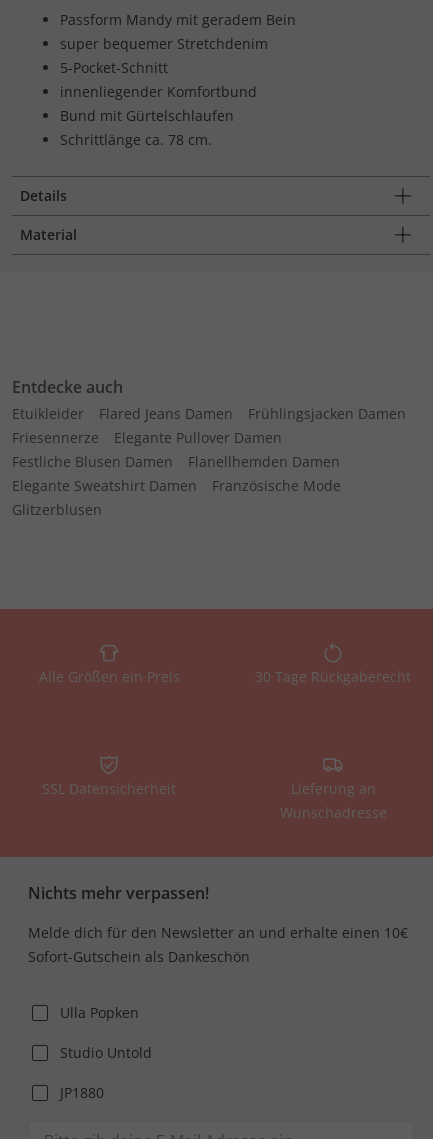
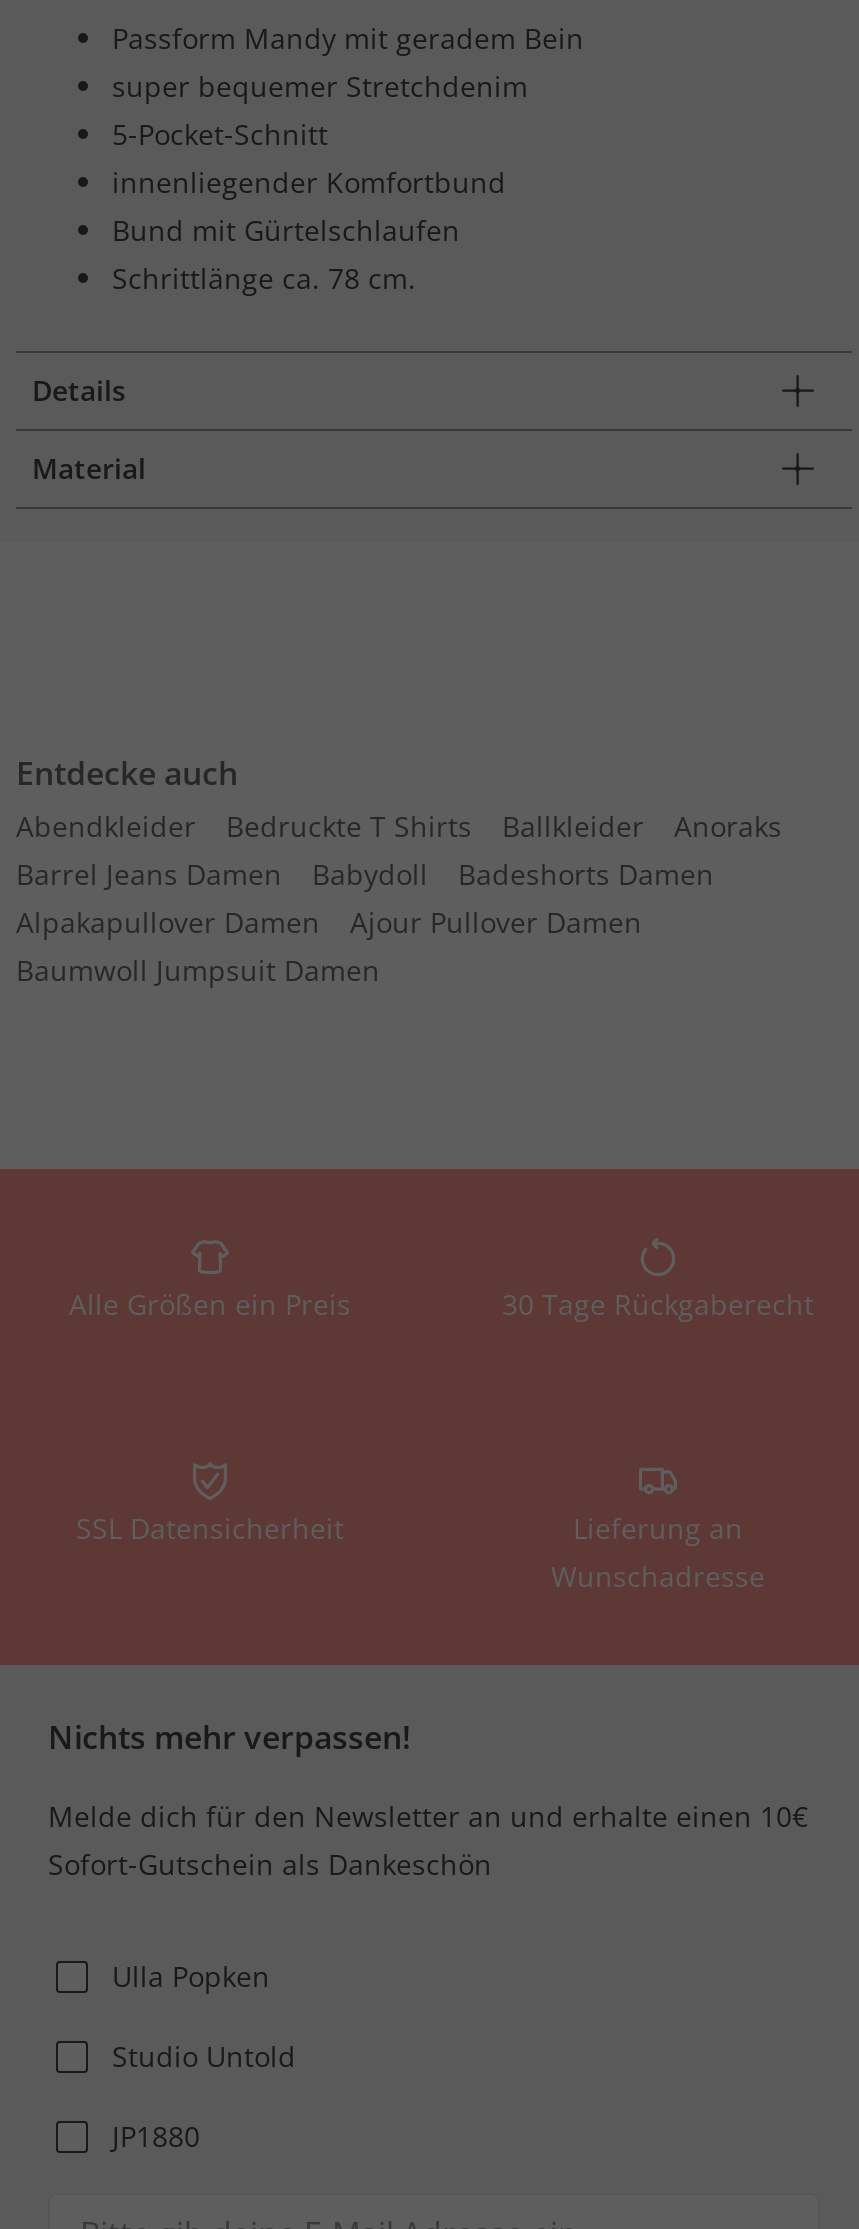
[12,404,406,519] Etuikleider | Flared Jeans Damen | Frühlingsjacken Damen | Friesennerze | Elegante Pullover Damen | Festliche Blusen Damen | Flanellhemden Damen | Elegante Sweatshirt Damen | Französische Mode | Glitzerblusen -> [16,807,782,989] Abendkleider | Bedruckte T Shirts | Ballkleider | Anoraks | Barrel Jeans Damen | Babydoll | Badeshorts Damen | Alpakapullover Damen | Ajour Pullover Damen | Baumwoll Jumpsuit Damen

